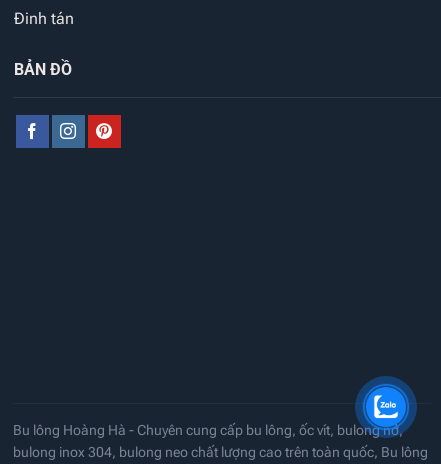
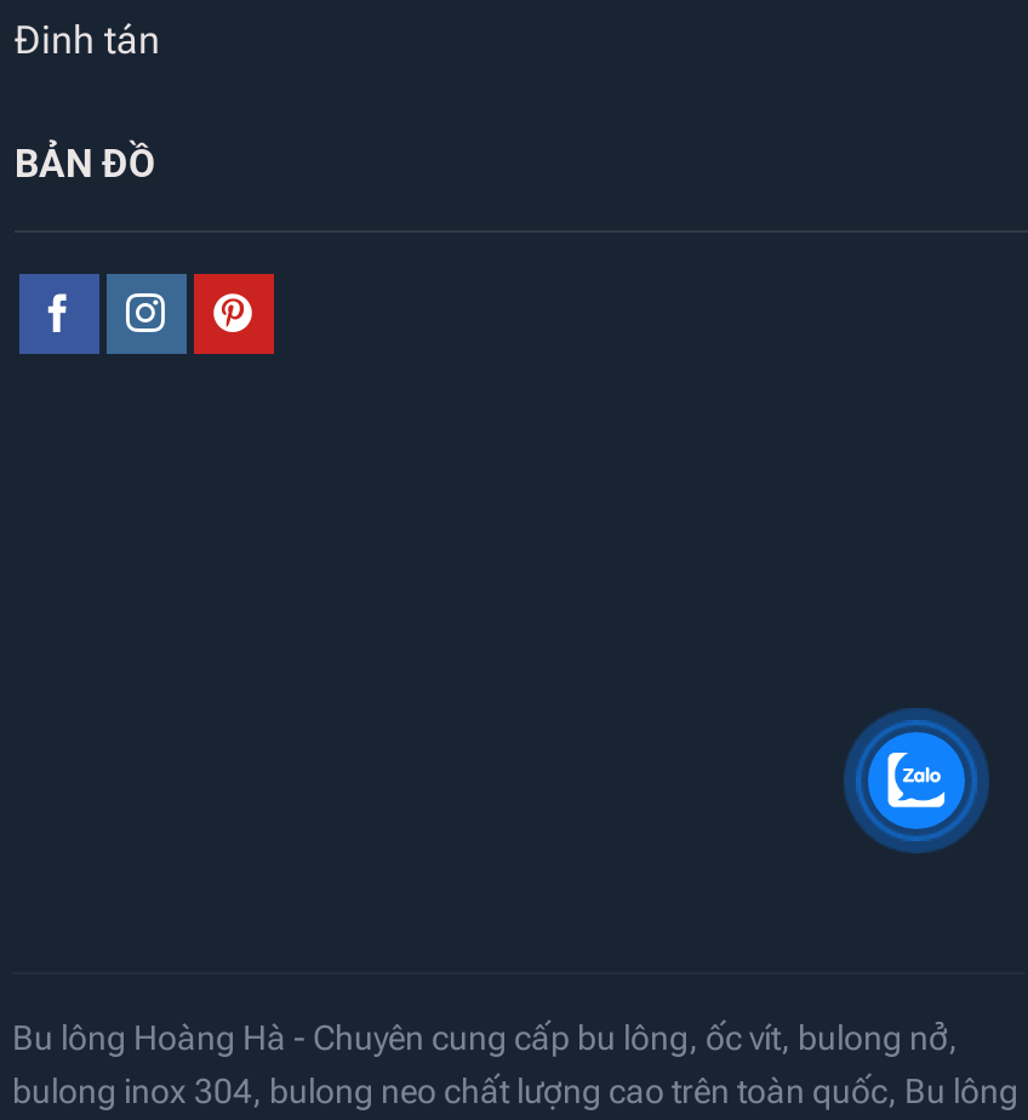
none -> [844,708,989,853] [image]
[355,376,417,430] [image] -> none

